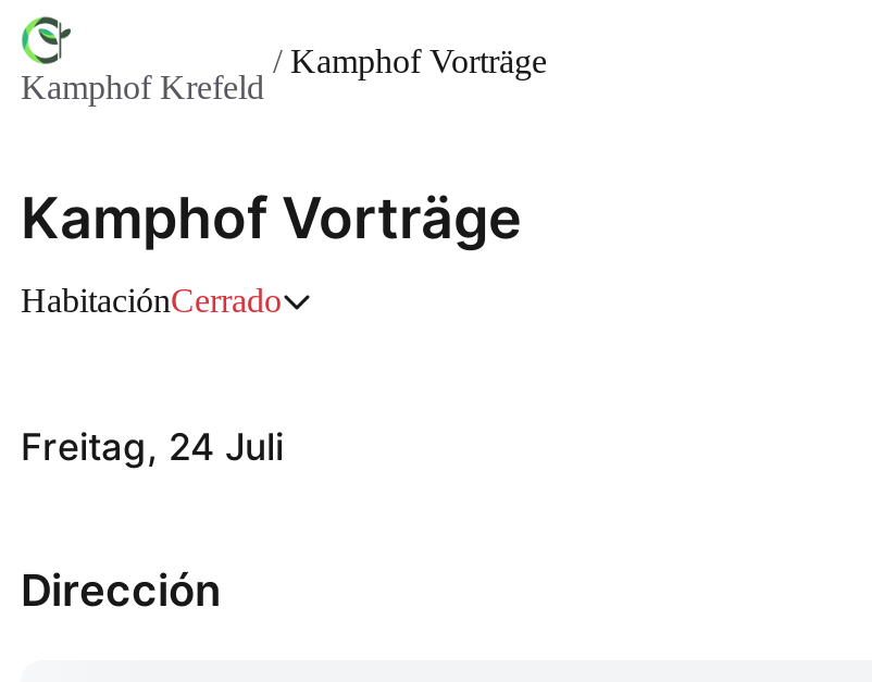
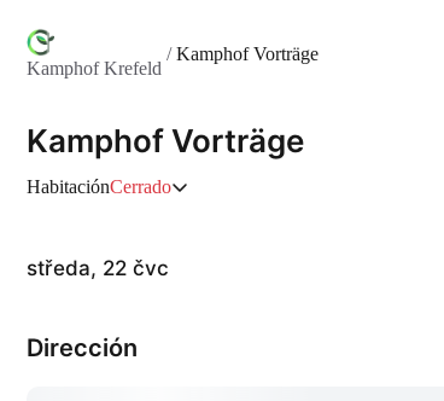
[21,425,284,469] Freitag, 24 Juli -> [27,256,169,280] středa, 22 čvc

